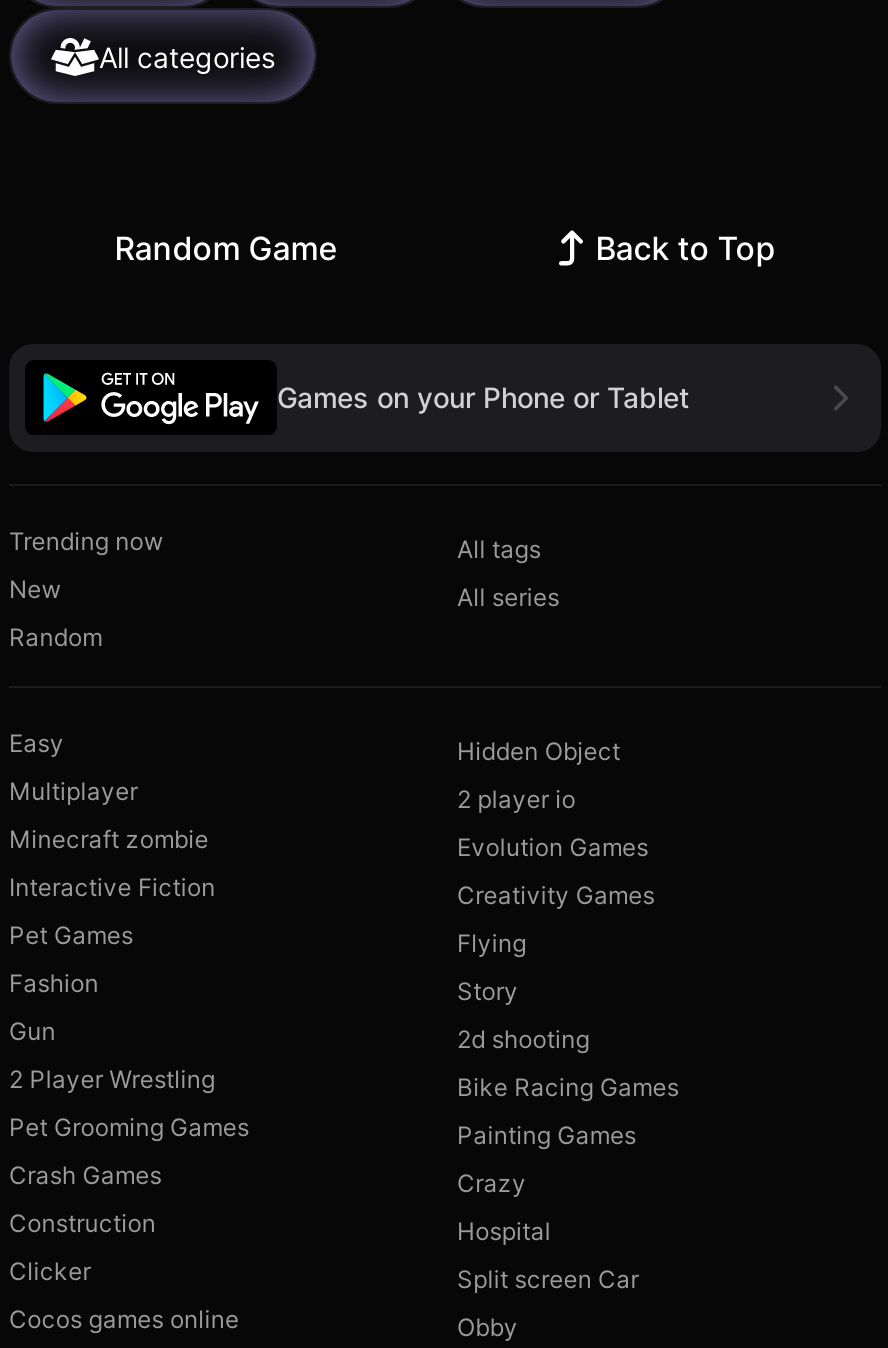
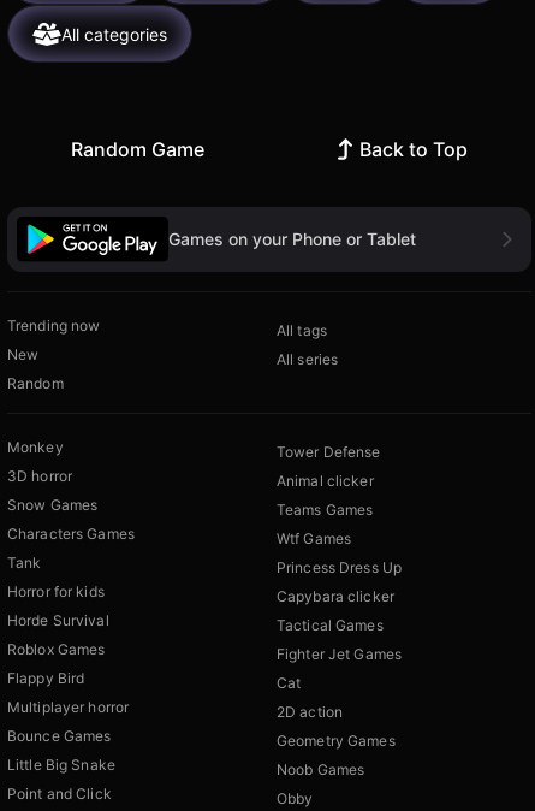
[9,727,64,757] Easy -> [7,438,63,456] Monkey
[457,735,620,765] Hidden Object -> [277,442,381,460] Tower Defense
[9,775,138,805] Multiplayer -> [7,466,72,484] 3D horror
[457,783,576,813] 2 player io -> [277,471,374,489] Animal clicker
[9,823,209,853] Minecraft zombie -> [7,495,98,513] Snow Games
[457,831,649,861] Evolution Games -> [277,500,373,518] Teams Games
[9,871,216,901] Interactive Fiction -> [7,524,135,542] Characters Games
[457,879,655,909] Creativity Games -> [277,529,351,547] Wtf Games
[9,919,133,949] Pet Games -> [7,553,41,571] Tank
[457,927,526,957] Flying -> [277,558,402,576] Princess Dress Up
[9,967,99,997] Fashion -> [7,582,104,600] Horror for kids
[457,975,518,1005] Story -> [277,587,394,605] Capybara clicker
[9,1015,56,1045] Gun -> [7,611,109,629] Horde Survival
[457,1023,590,1053] 2d shooting -> [277,616,383,634] Tactical Games
[9,1063,215,1093] 2 Player Wrestling -> [7,640,105,658] Roblox Games
[457,1071,679,1101] Bike Racing Games -> [277,644,402,663] Fighter Jet Games
[9,1111,249,1141] Pet Grooming Games -> [7,669,85,687] Flappy Bird
[457,1119,636,1149] Painting Games -> [277,673,301,691] Cat
[9,1159,162,1189] Crash Games -> [7,697,129,715] Multiplayer horror
[457,1167,526,1197] Crazy -> [277,702,343,720] 2D action
[9,1207,156,1237] Construction -> [7,726,111,744] Bounce Games
[457,1215,551,1245] Hospital -> [277,731,395,749] Geometry Games
[9,1255,91,1285] Clicker -> [7,755,115,773] Little Big Snake
[457,1263,639,1293] Split screen Car -> [277,760,365,778] Noob Games
[9,1303,239,1333] Cocos games online -> [7,784,112,802] Point and Click

